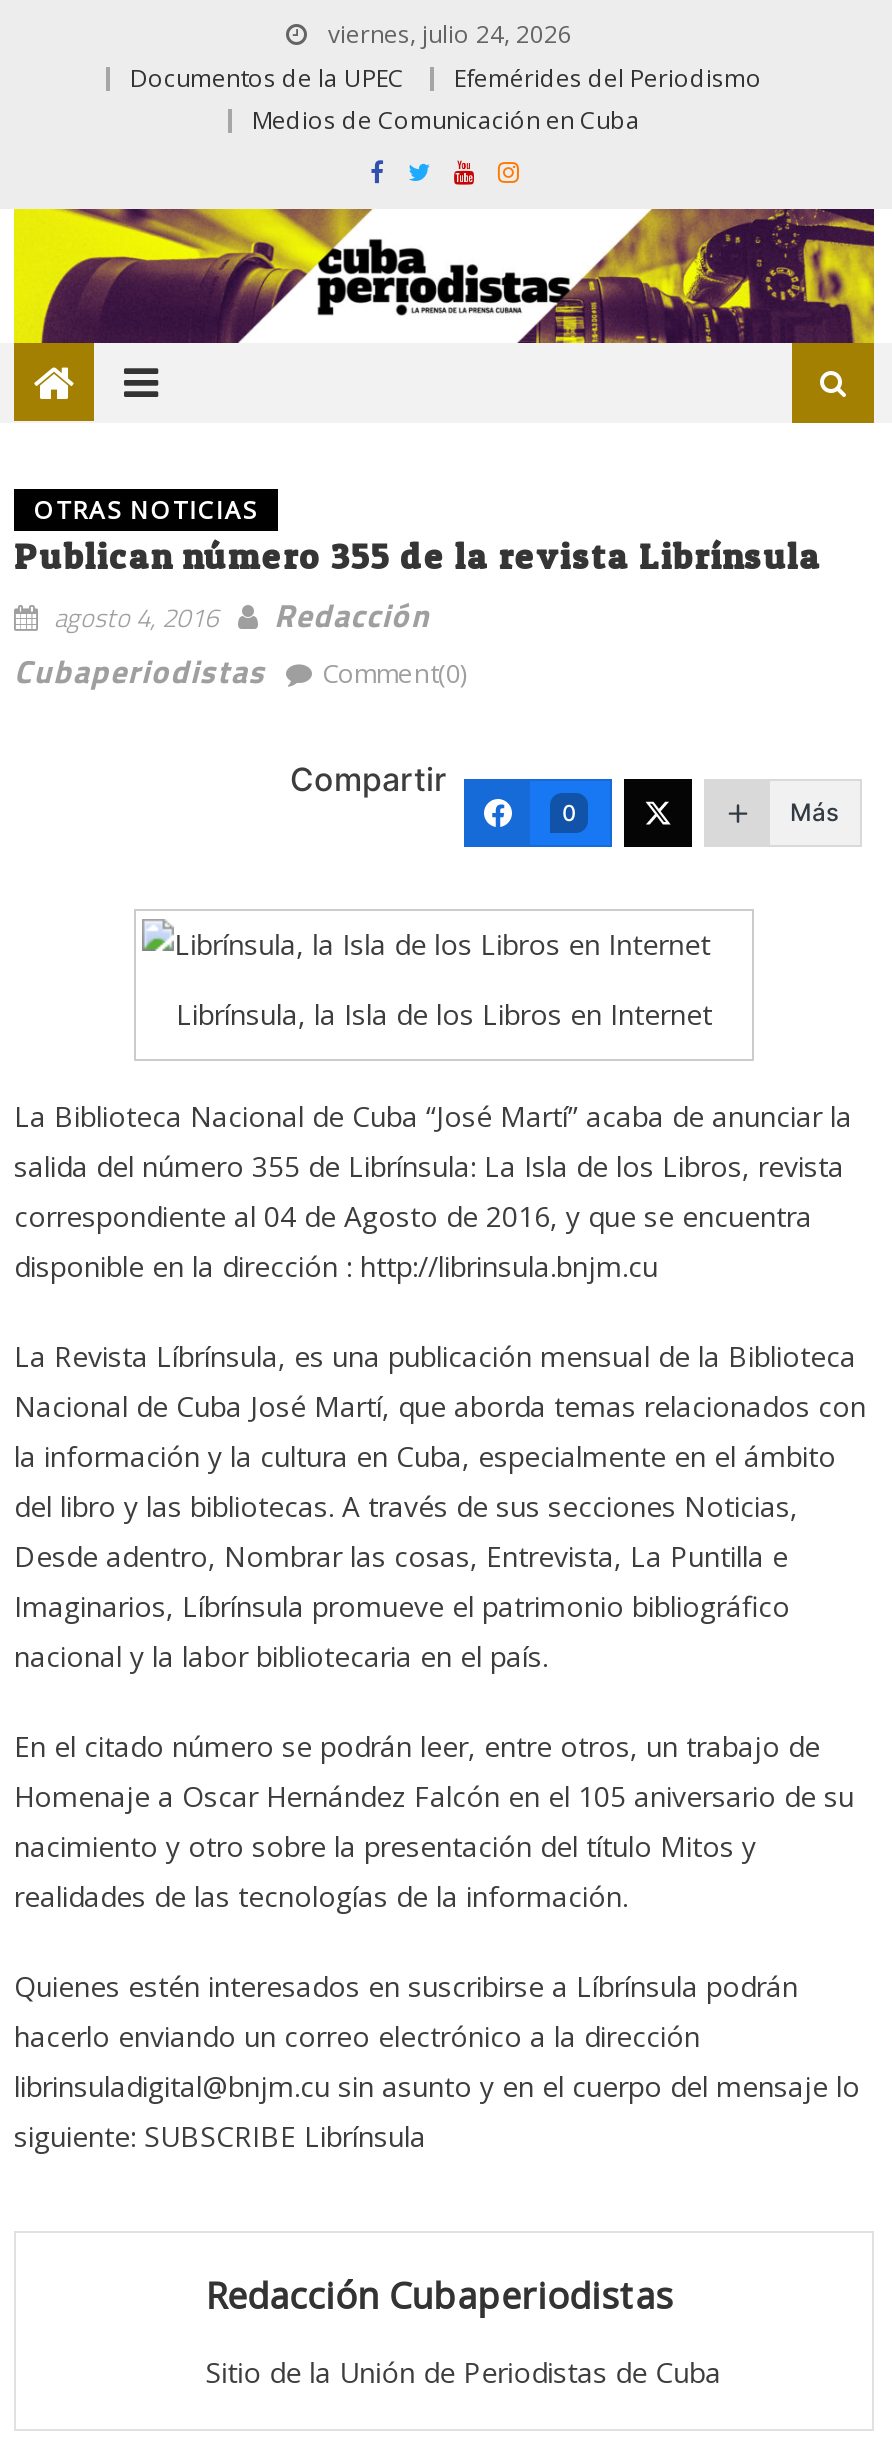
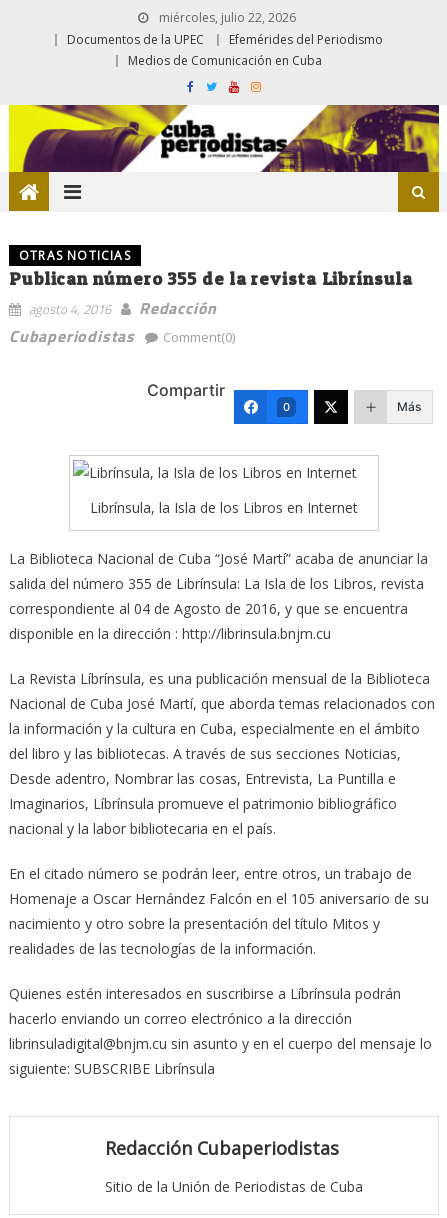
[322,17,572,51] viernes, julio 24, 2026 -> [155,9,295,26] miércoles, julio 22, 2026

